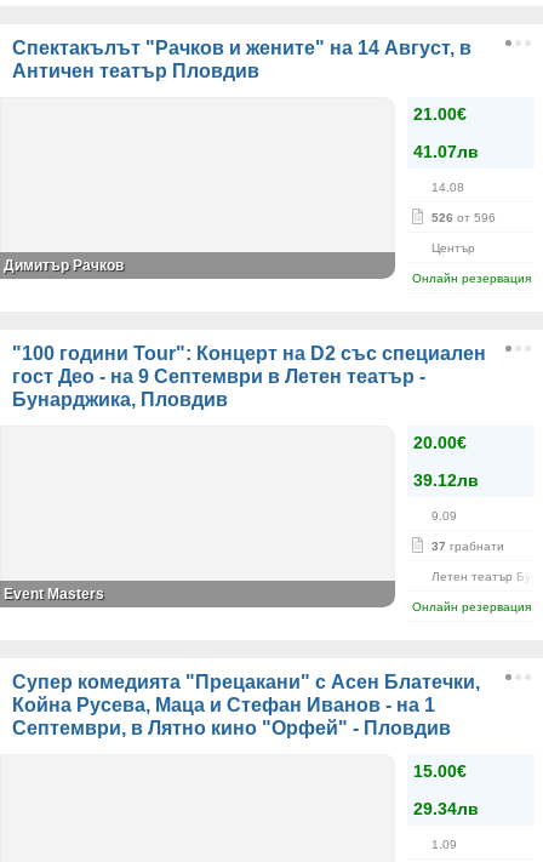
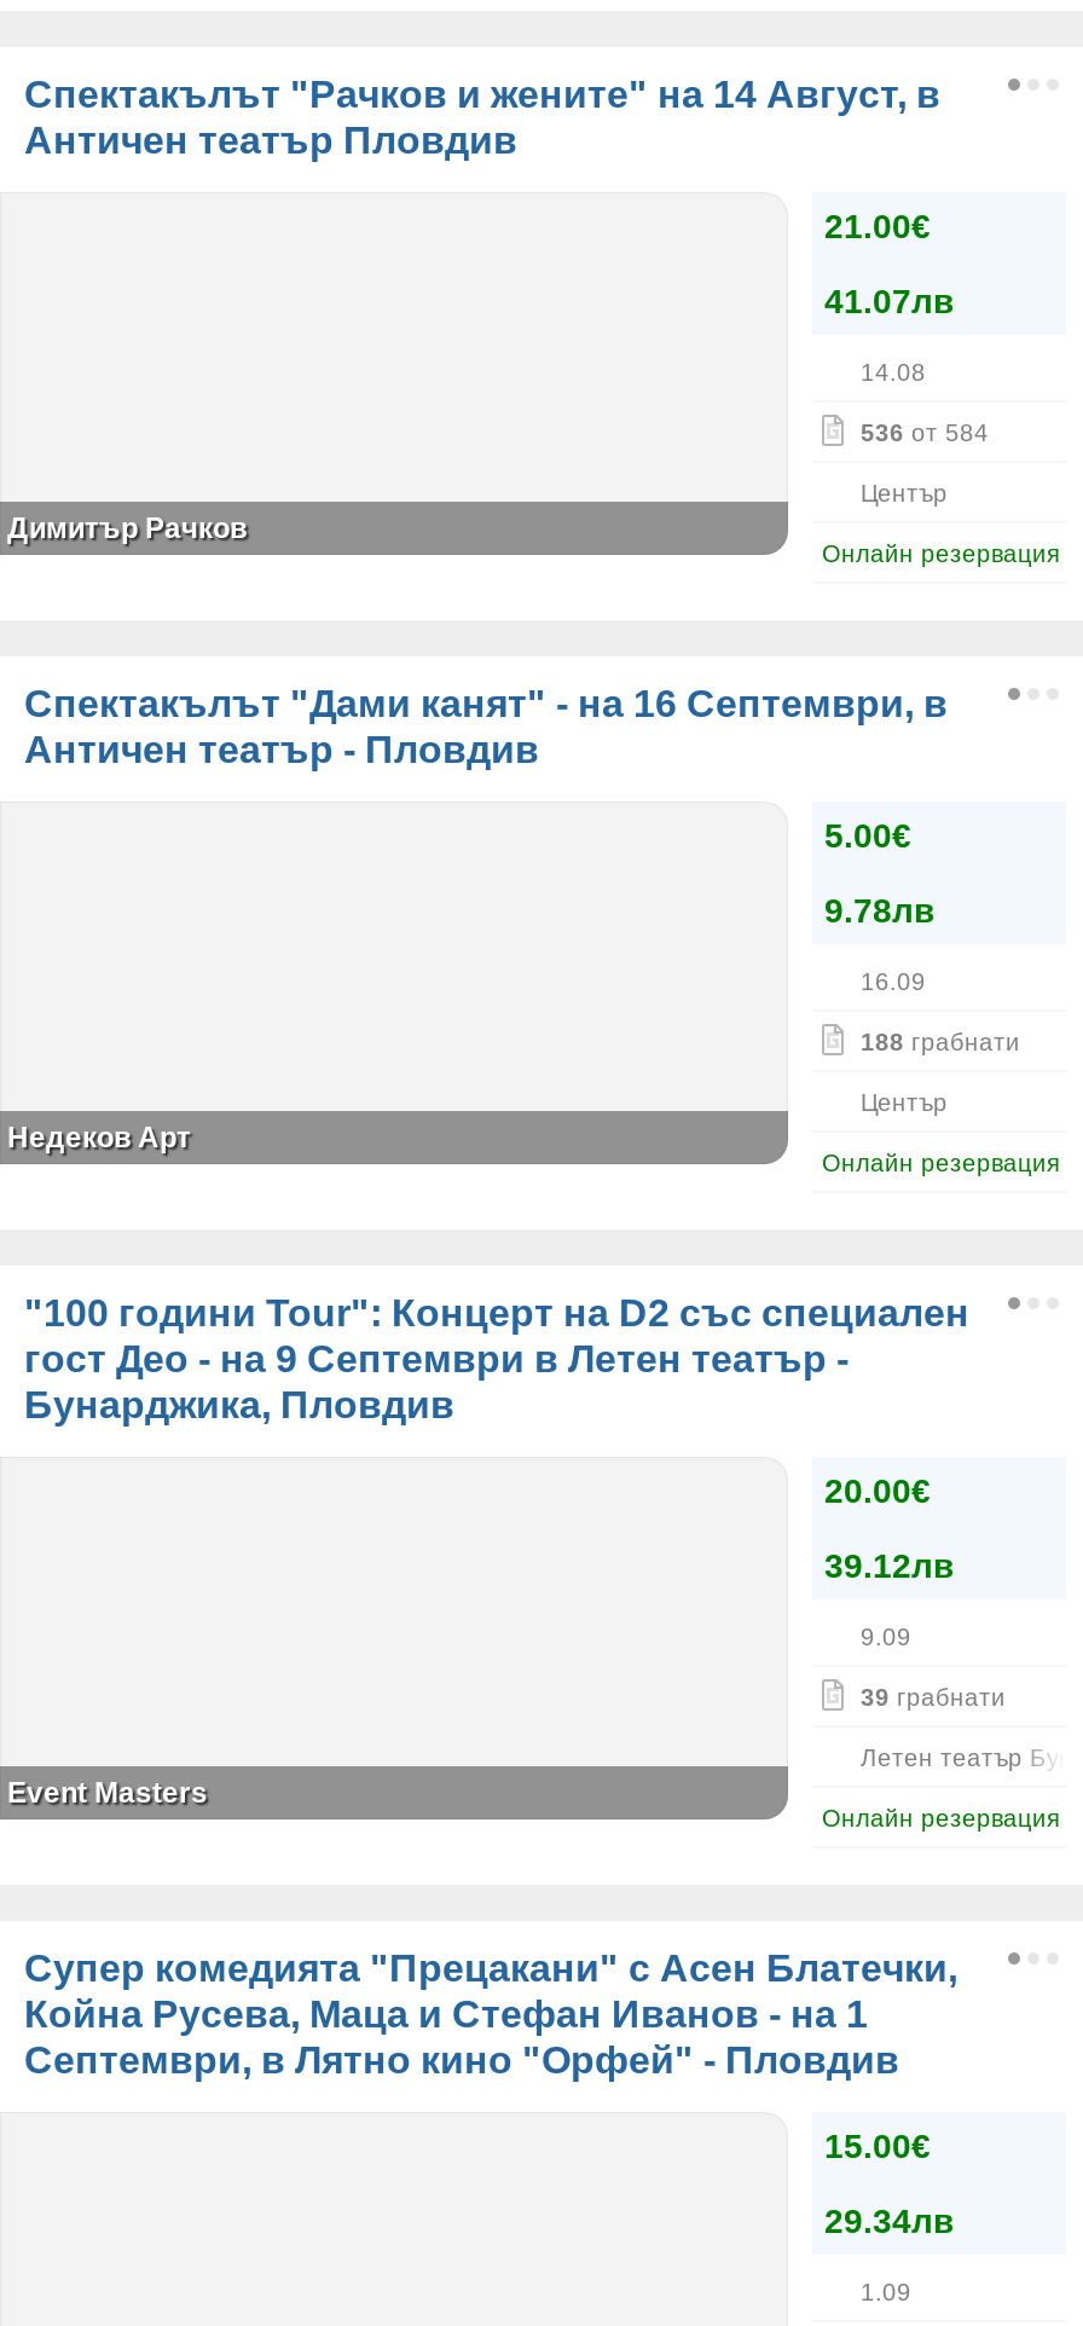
[431,211,496,224] 526 от 596 -> [861,420,989,446] 536 от 584
none -> [7,1121,191,1155] Недеков Арт
none -> [24,683,1059,1176] Спектакълът "Дами канят" - на 16 Септември, в | Античен театър - Пловдив | 5.00€ | 9.78лв | 16.09 | 188 грабнати | Център | Онлайн резервация
[431,540,504,553] 37 грабнати -> [861,1684,1006,1711] 39 грабнати

